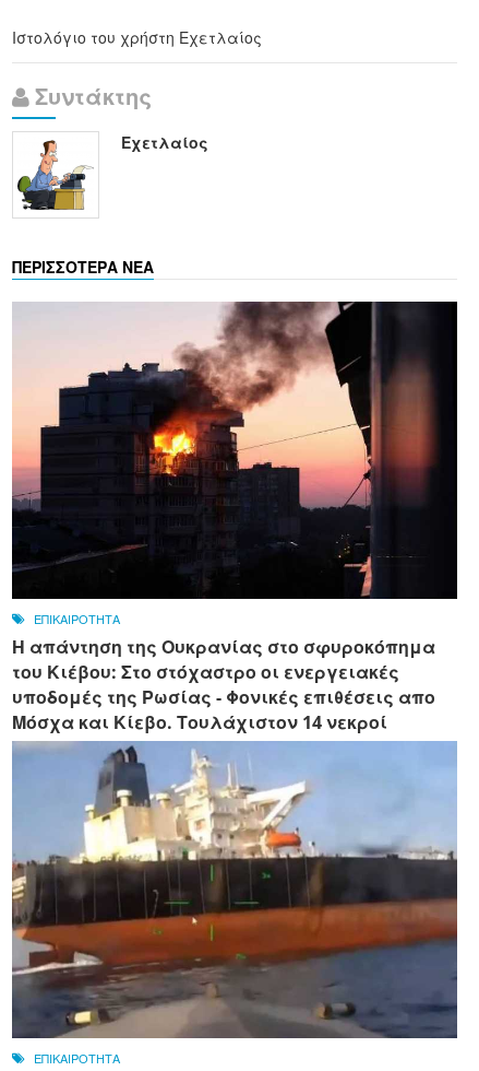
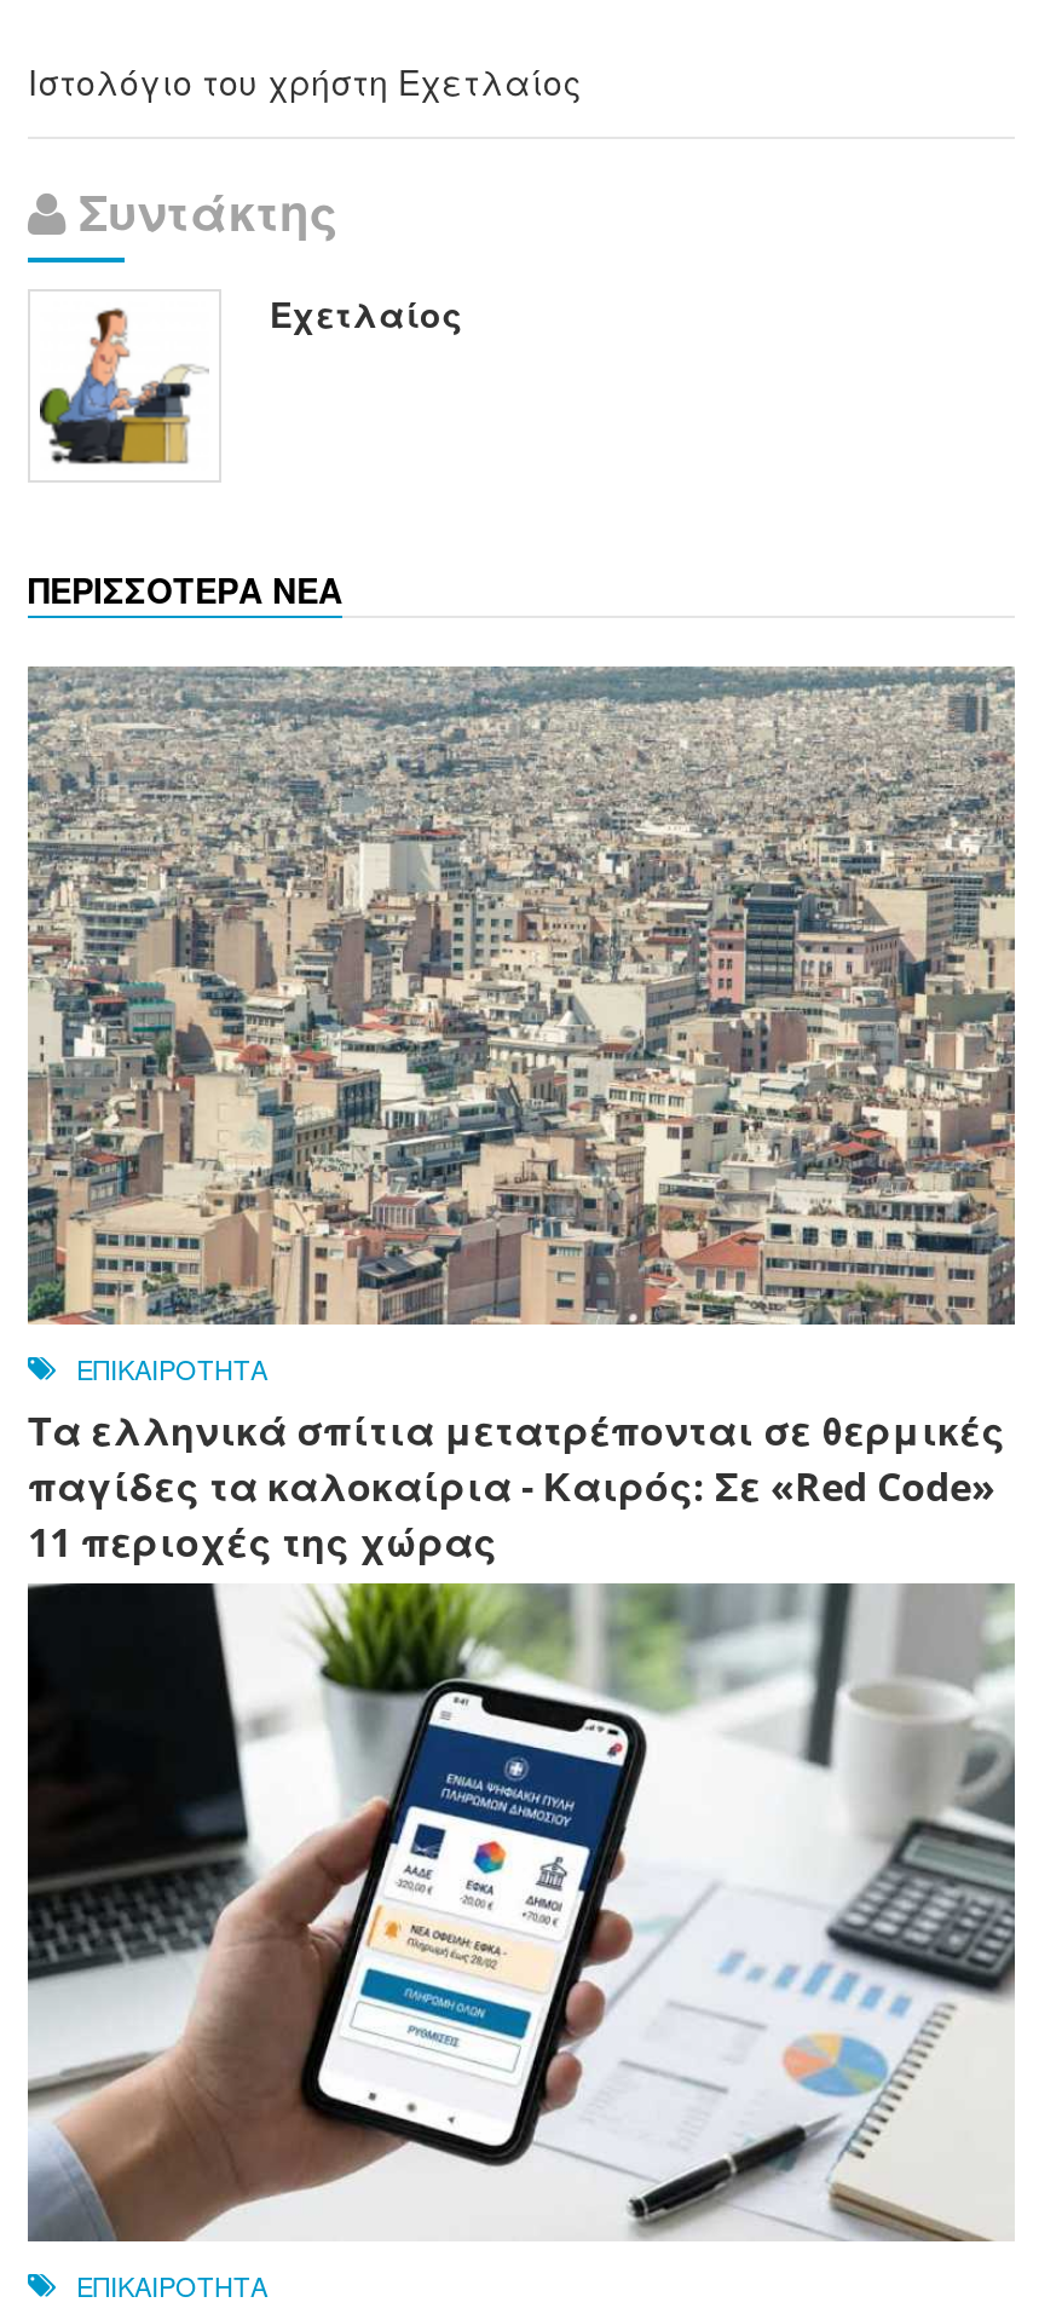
[11,302,458,734] [image] | Η απάντηση της Ουκρανίας στο σφυροκόπημα | του Κιέβου: Στο στόχαστρο οι ενεργειακές | υποδομές της Ρωσίας - Φονικές επιθέσεις απο | Μόσχα και Κίεβο. Τουλάχιστον 14 νεκροί -> [25,666,1017,1568] [image] | Τα ελληνικά σπίτια μετατρέπονται σε θερμικές | παγίδες τα καλοκαίρια - Καιρός: Σε «Red Code» | 11 περιοχές της χώρας
[11,741,458,1039] [image] -> [25,1583,1015,2241] [image]

